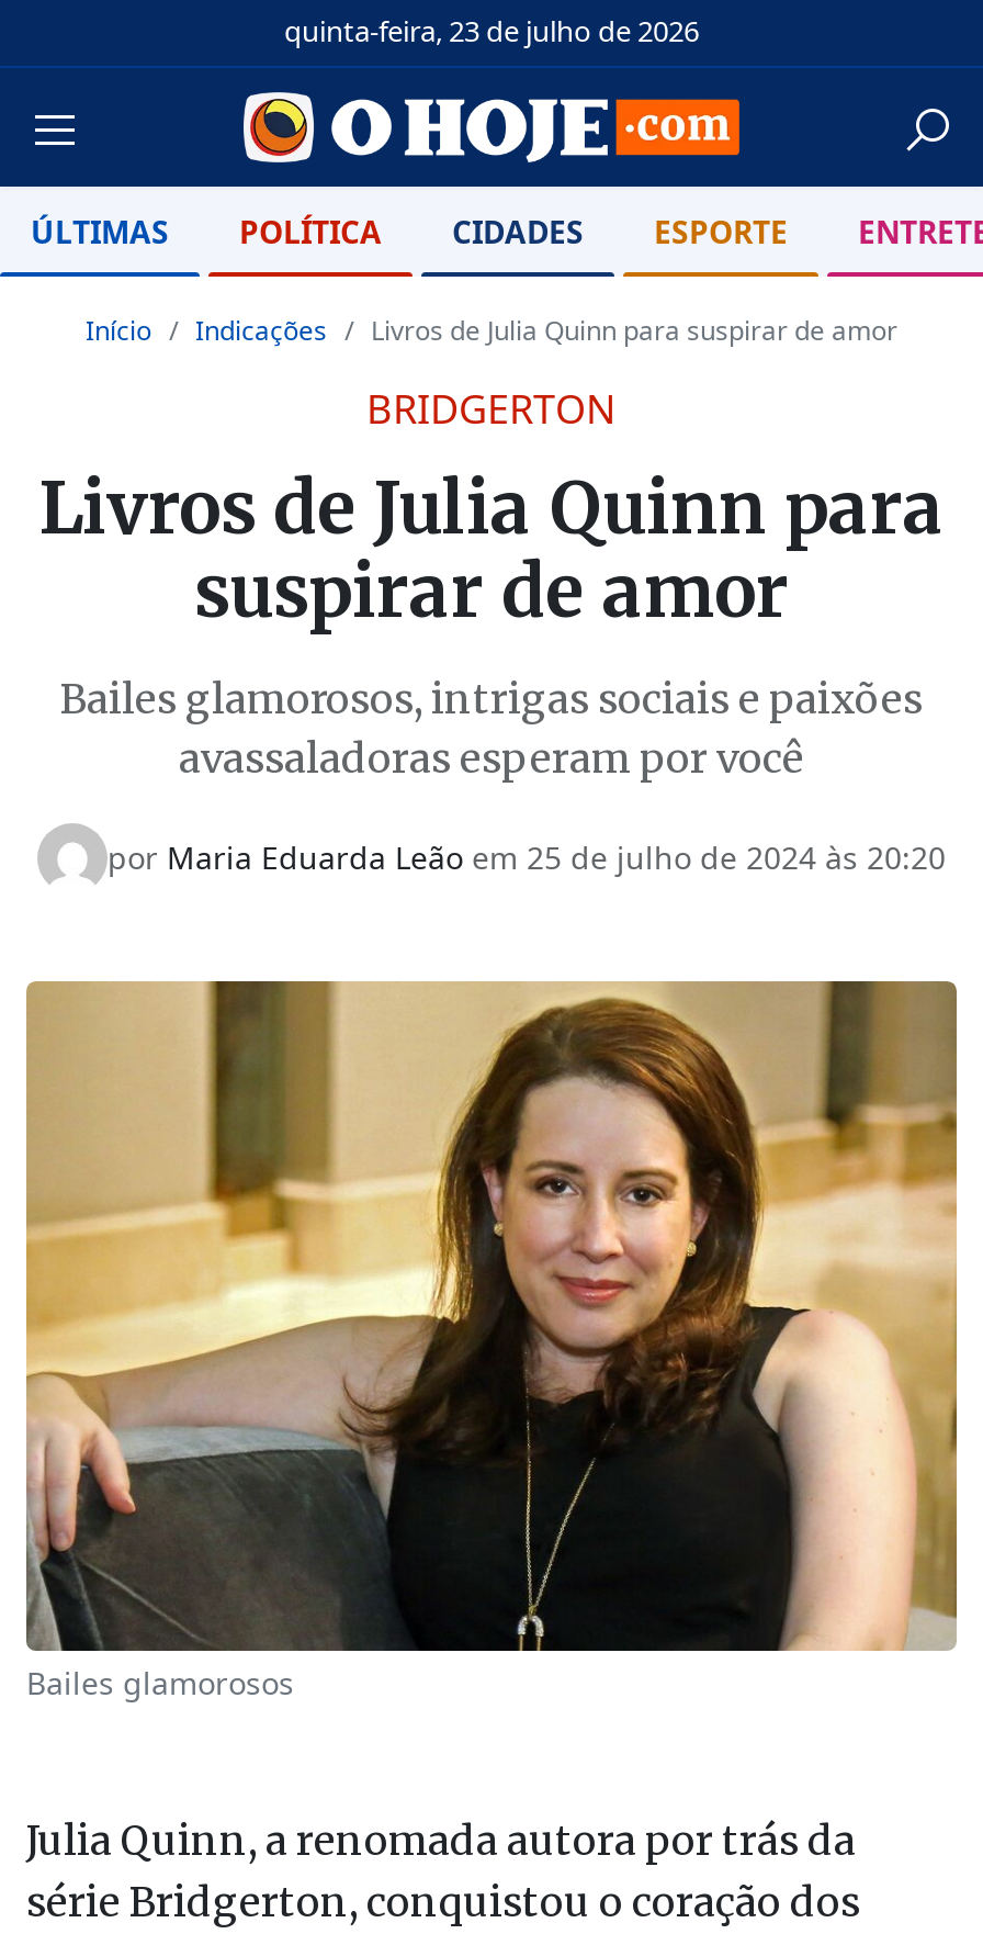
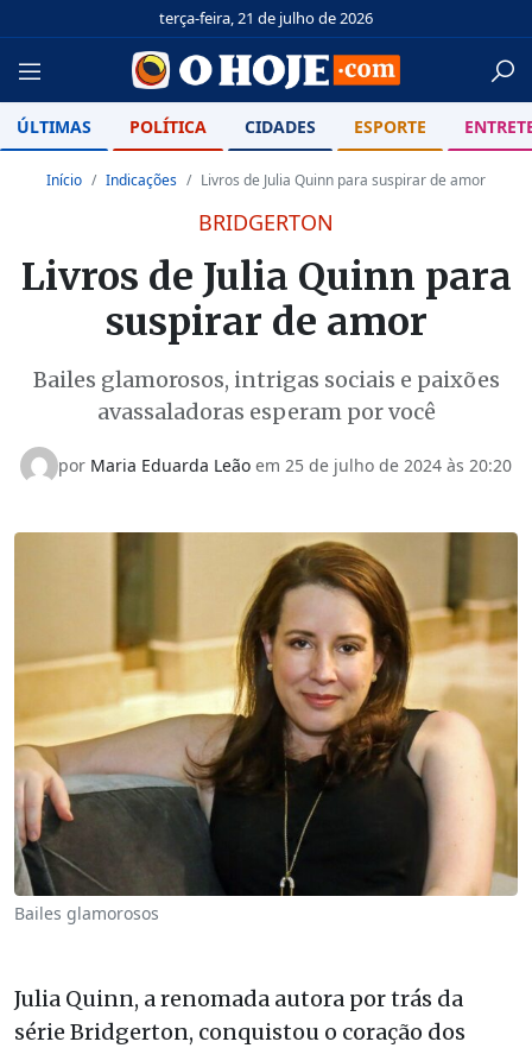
[284,11,699,50] quinta-feira, 23 de julho de 2026 -> [159,7,373,29] terça-feira, 21 de julho de 2026

